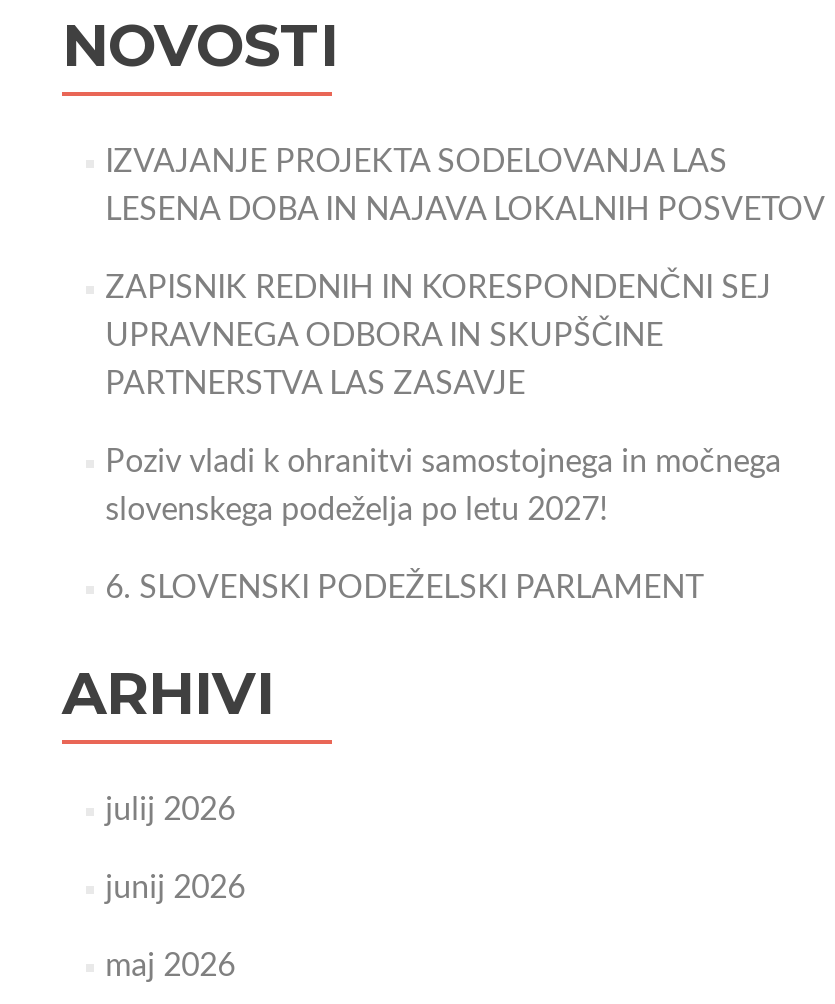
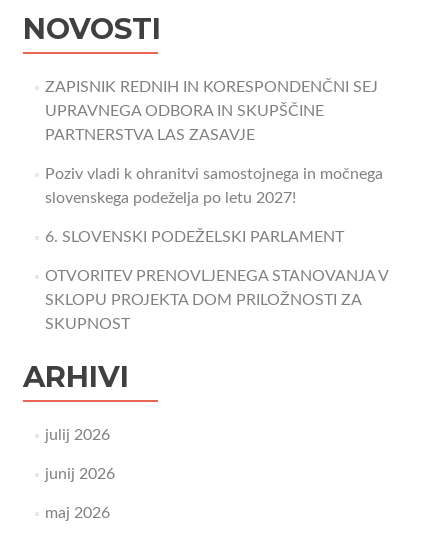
[105,146,825,226] IZVAJANJE PROJEKTA SODELOVANJA LAS | LESENA DOBA IN NAJAVA LOKALNIH POSVETOV -> none
moved [105,272,781,604] -> [45,79,383,245]: ZAPISNIK REDNIH IN KORESPONDENČNI SEJ | UPRAVNEGA ODBORA IN SKUPŠČINE | PARTNERSTVA LAS ZASAVJE | Poziv vladi k ohranitvi samostojnega in močnega | slovenskega podeželja po letu 2027! | 6. SLOVENSKI PODEŽELSKI PARLAMENT
none -> [45,268,388,332] OTVORITEV PRENOVLJENEGA STANOVANJA V | SKLOPU PROJEKTA DOM PRILOŽNOSTI ZA | SKUPNOST

